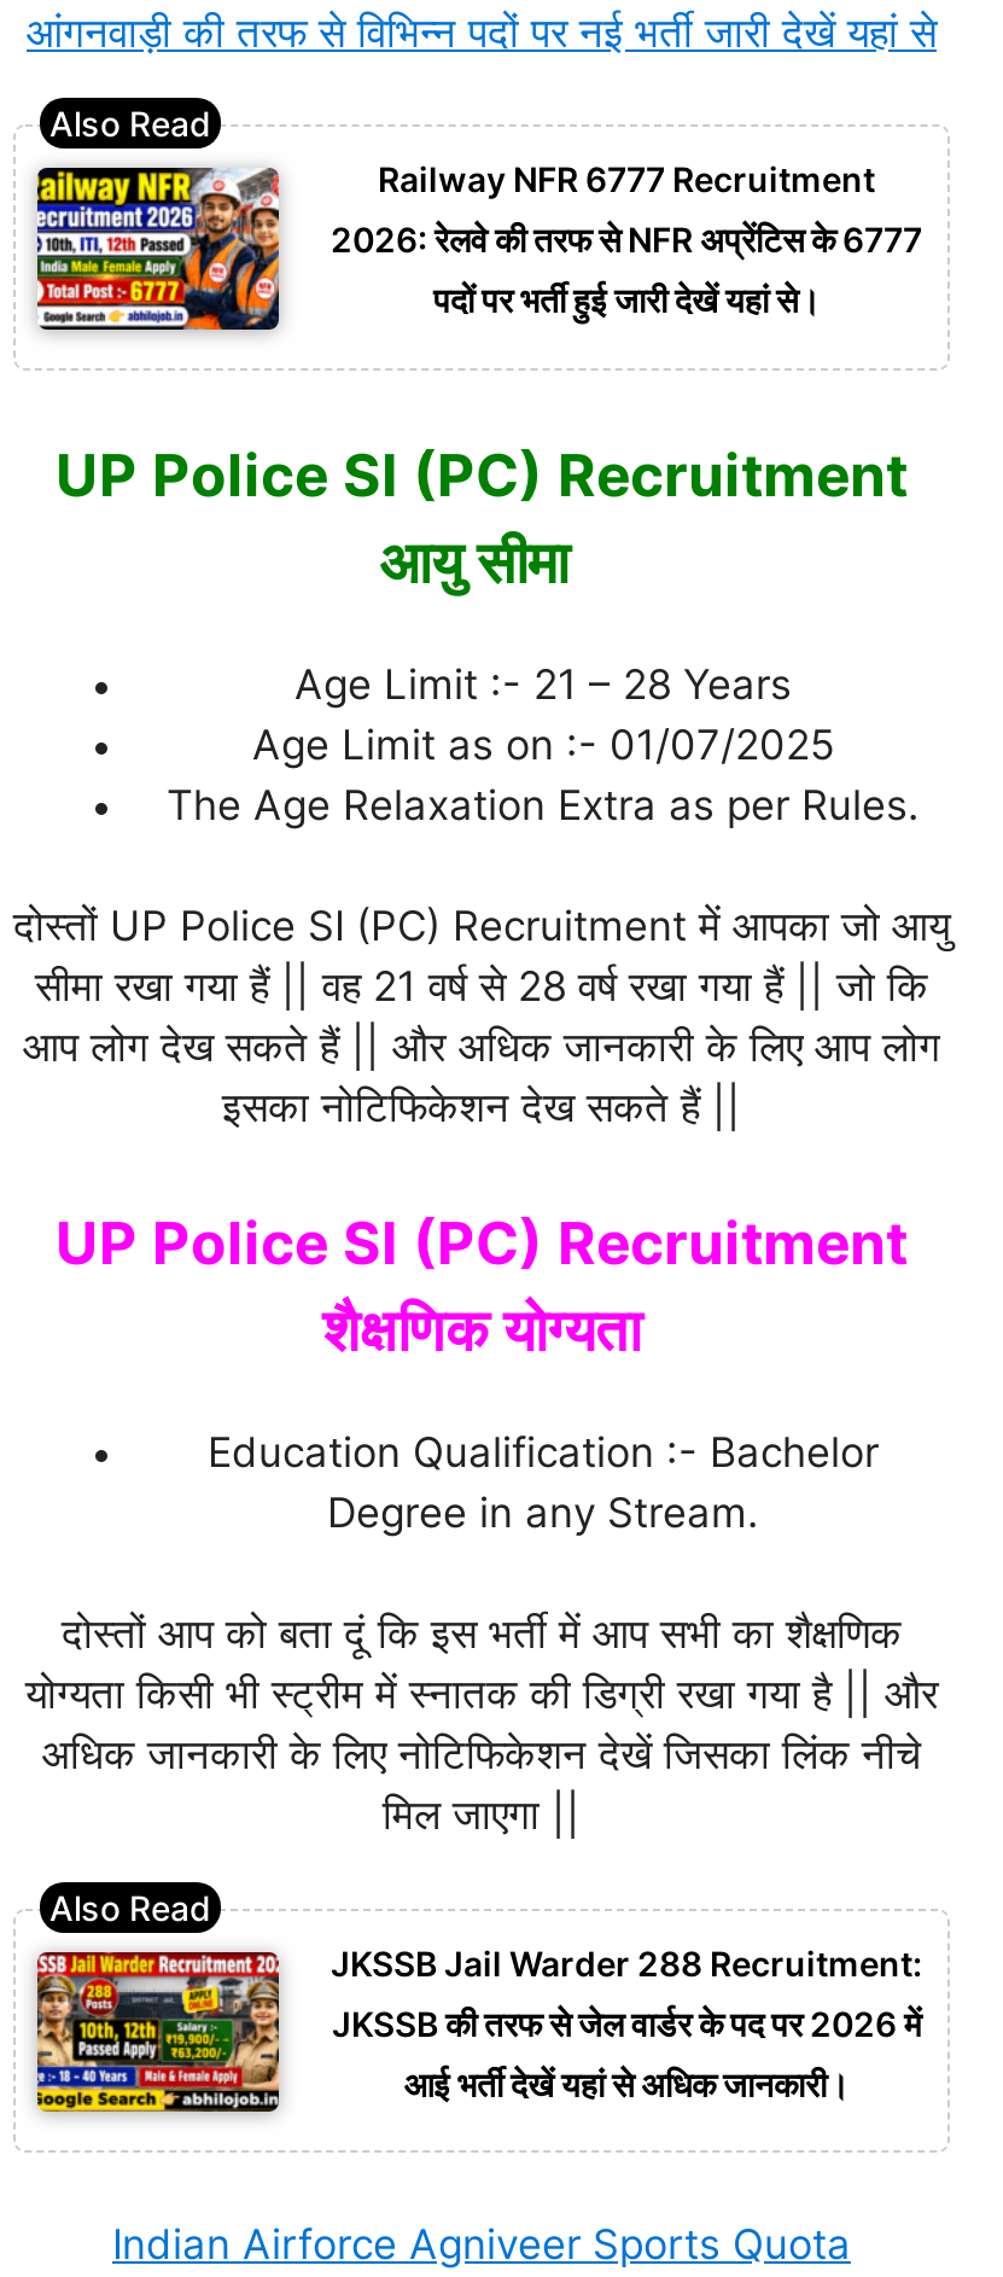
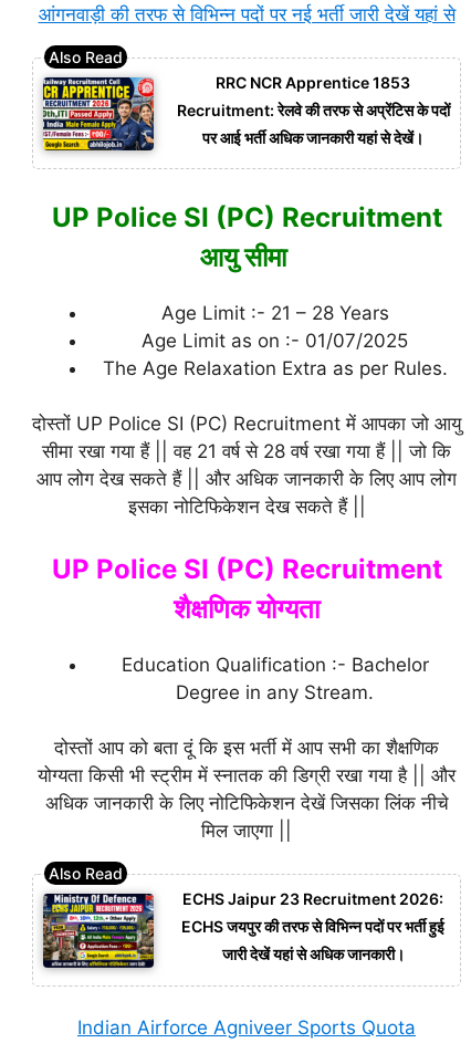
[35,145,922,333] [image] | 2026: रेलवे की तरफ से NFR अप्रेंटिस के 6777 -> [42,67,449,152] [image] | Recruitment: रेलवे की तरफ से अप्रेंटिस के पदों
[378,159,875,200] Railway NFR 6777 Recruitment -> [216,73,410,92] RRC NCR Apprentice 1853
[433,280,820,321] पदों पर भर्ती हुई जारी देखें यहां से। -> [202,128,423,147] पर आई भर्ती अधिक जानकारी यहां से देखें।
[35,1929,921,2113] [image] | JKSSB की तरफ से जेल वार्डर के पद पर 2026 में -> [42,884,444,969] [image] | ECHS जयपुर की तरफ से विभिन्न पदों पर भर्ती हुई
[331,1941,922,1982] JKSSB Jail Warder 288 Recruitment: -> [182,889,443,908] ECHS Jaipur 23 Recruitment 2026:
[404,2062,849,2103] आई भर्ती देखें यहां से अधिक जानकारी। -> [222,944,404,963] जारी देखें यहां से अधिक जानकारी।

